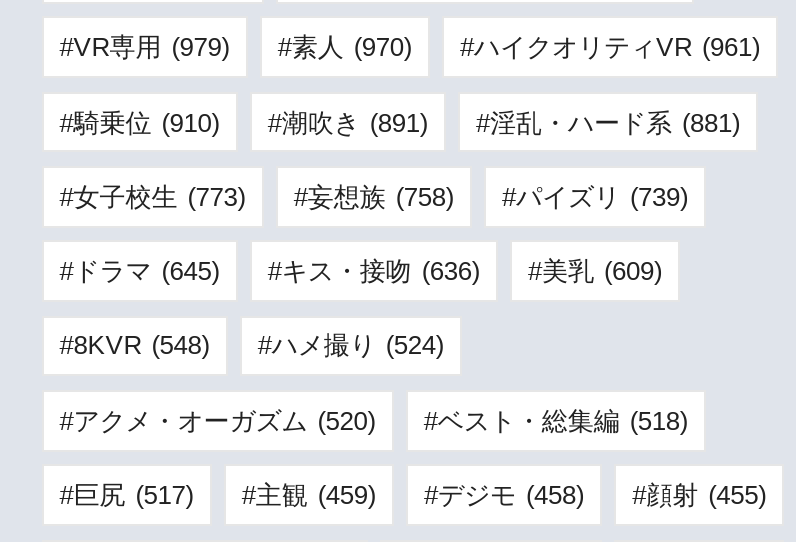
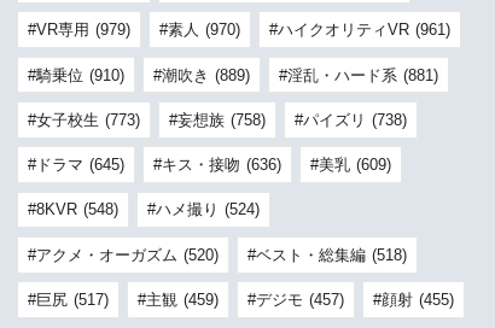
[282,107,428,137] 潮吹き (891) -> [162,66,250,84] 潮吹き (889)
[516,182,688,212] パイズリ (739) -> [303,111,407,129] パイズリ (738)
[438,480,584,510] デジモ (458) -> [256,291,344,309] デジモ (457)

